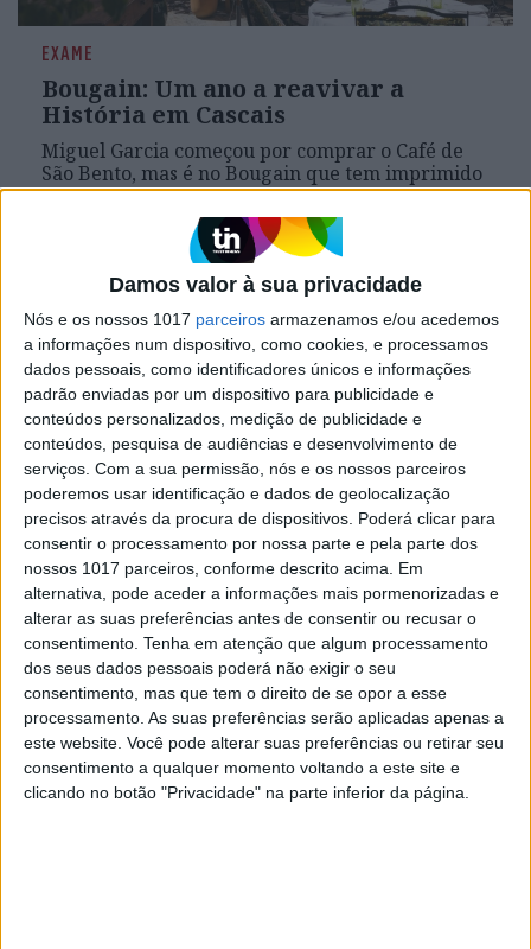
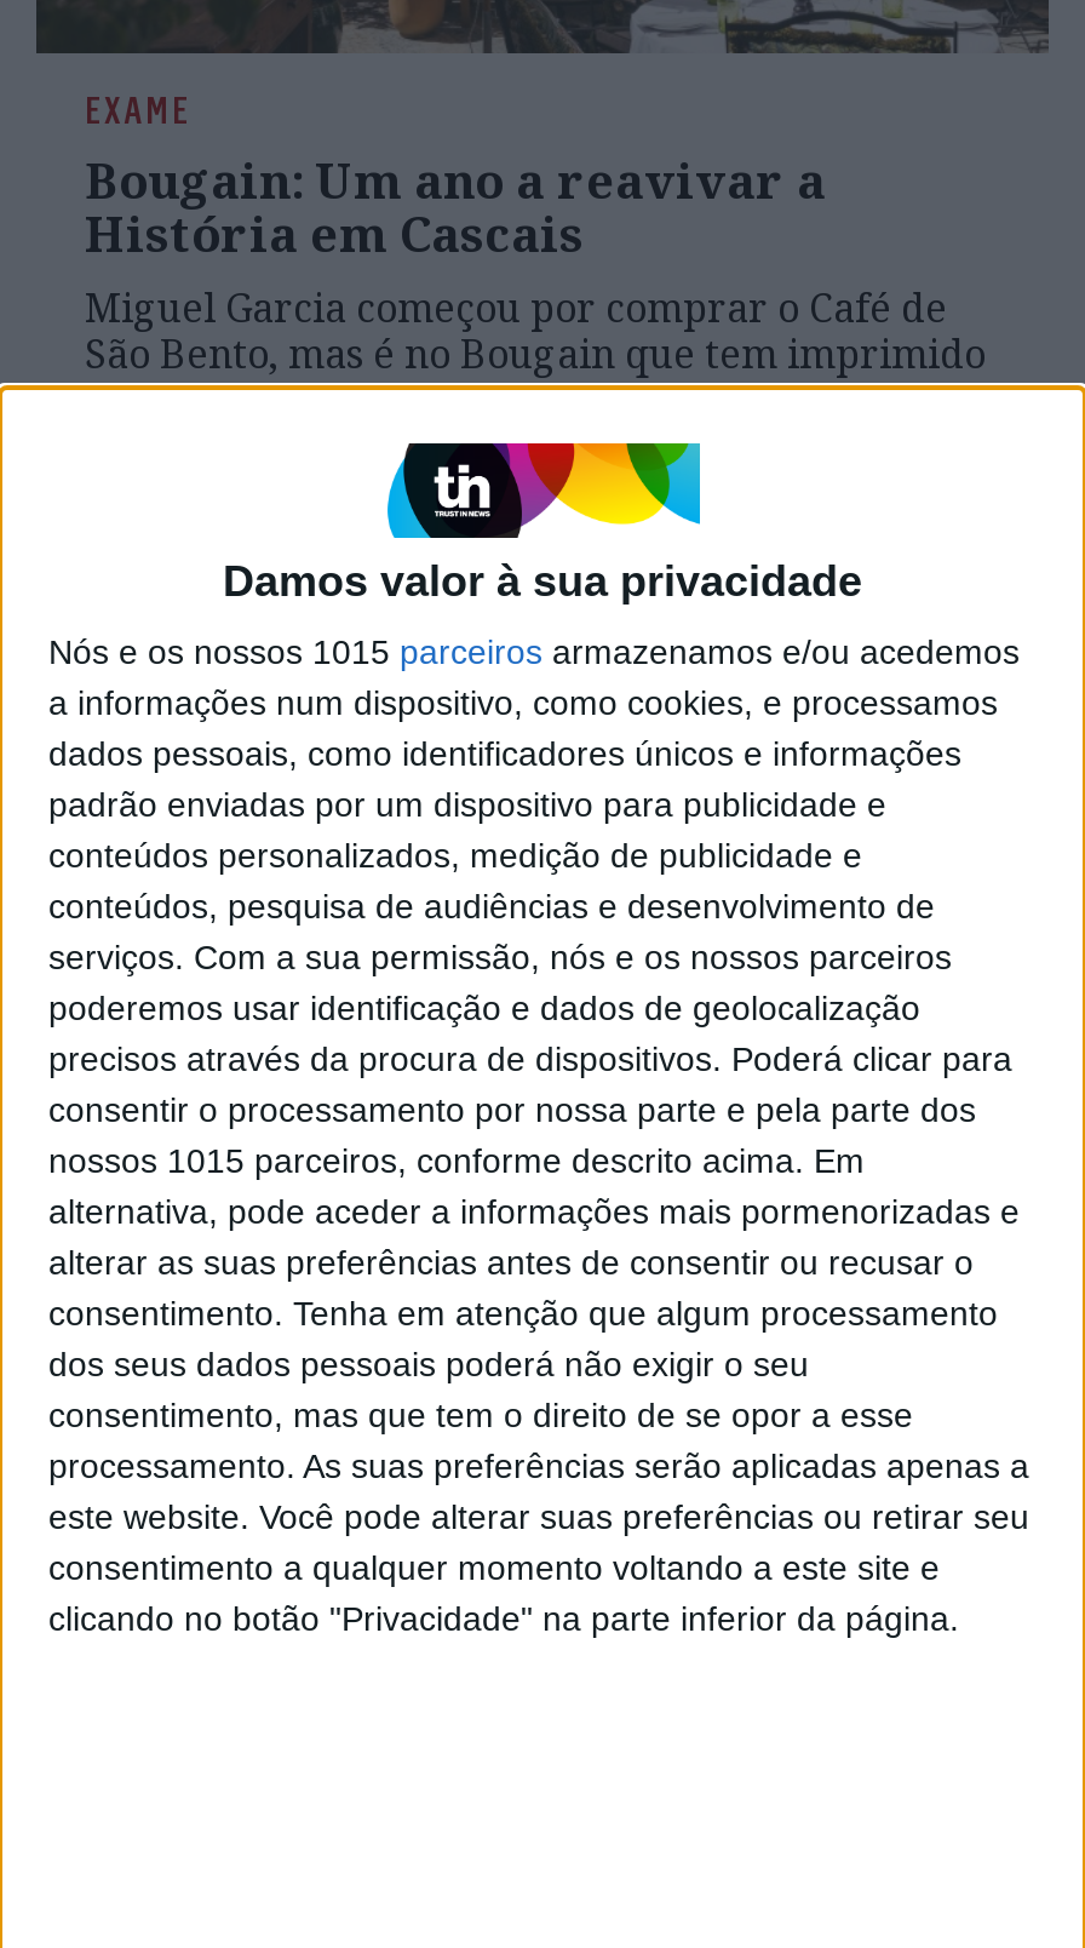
[24,309,499,328] Nós e os nossos 1017 parceiros armazenamos e/ou acedemos -> [48,632,1020,671] Nós e os nossos 1015 parceiros armazenamos e/ou acedemos
[24,559,423,578] nossos 1017 parceiros, conforme descrito acima. Em -> [48,1141,865,1180] nossos 1015 parceiros, conforme descrito acima. Em

